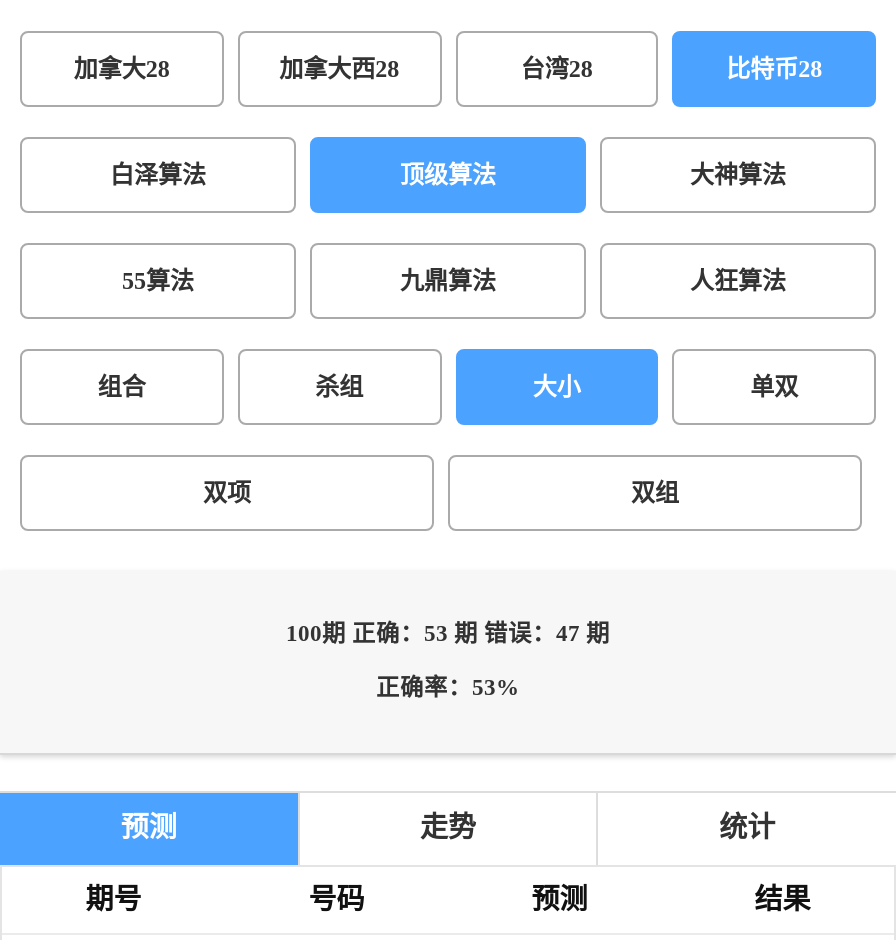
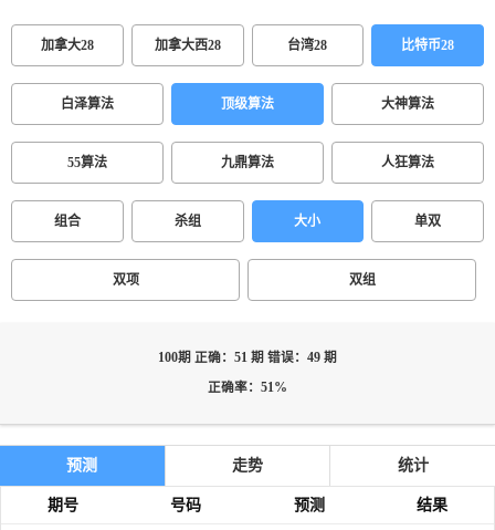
[286,621,610,647] 100期 正确：53 期 错误：47 期 -> [158,351,337,365] 100期 正确：51 期 错误：49 期
[376,675,520,701] 正确率：53% -> [208,381,287,395] 正确率：51%

